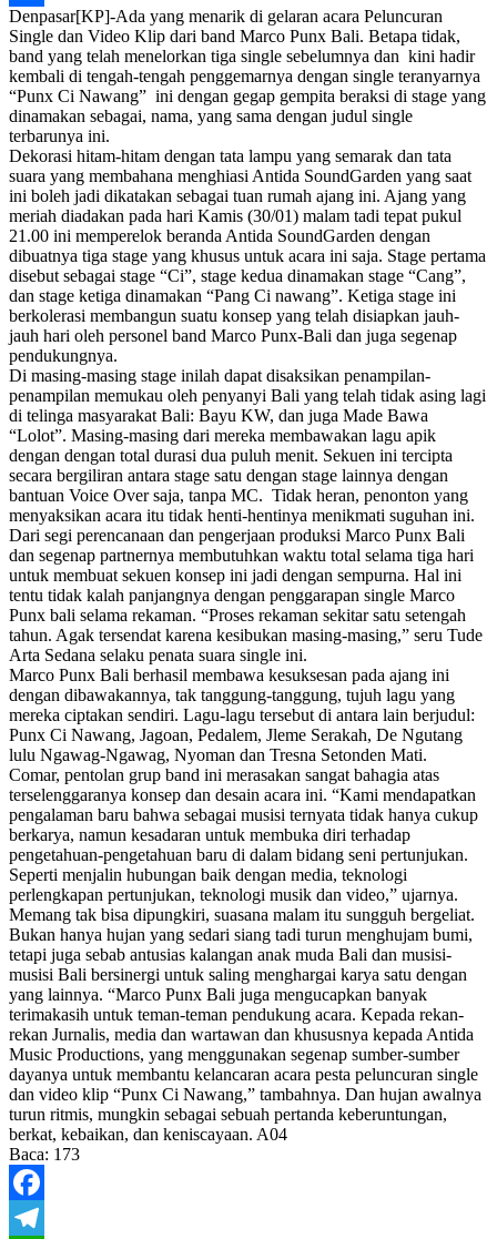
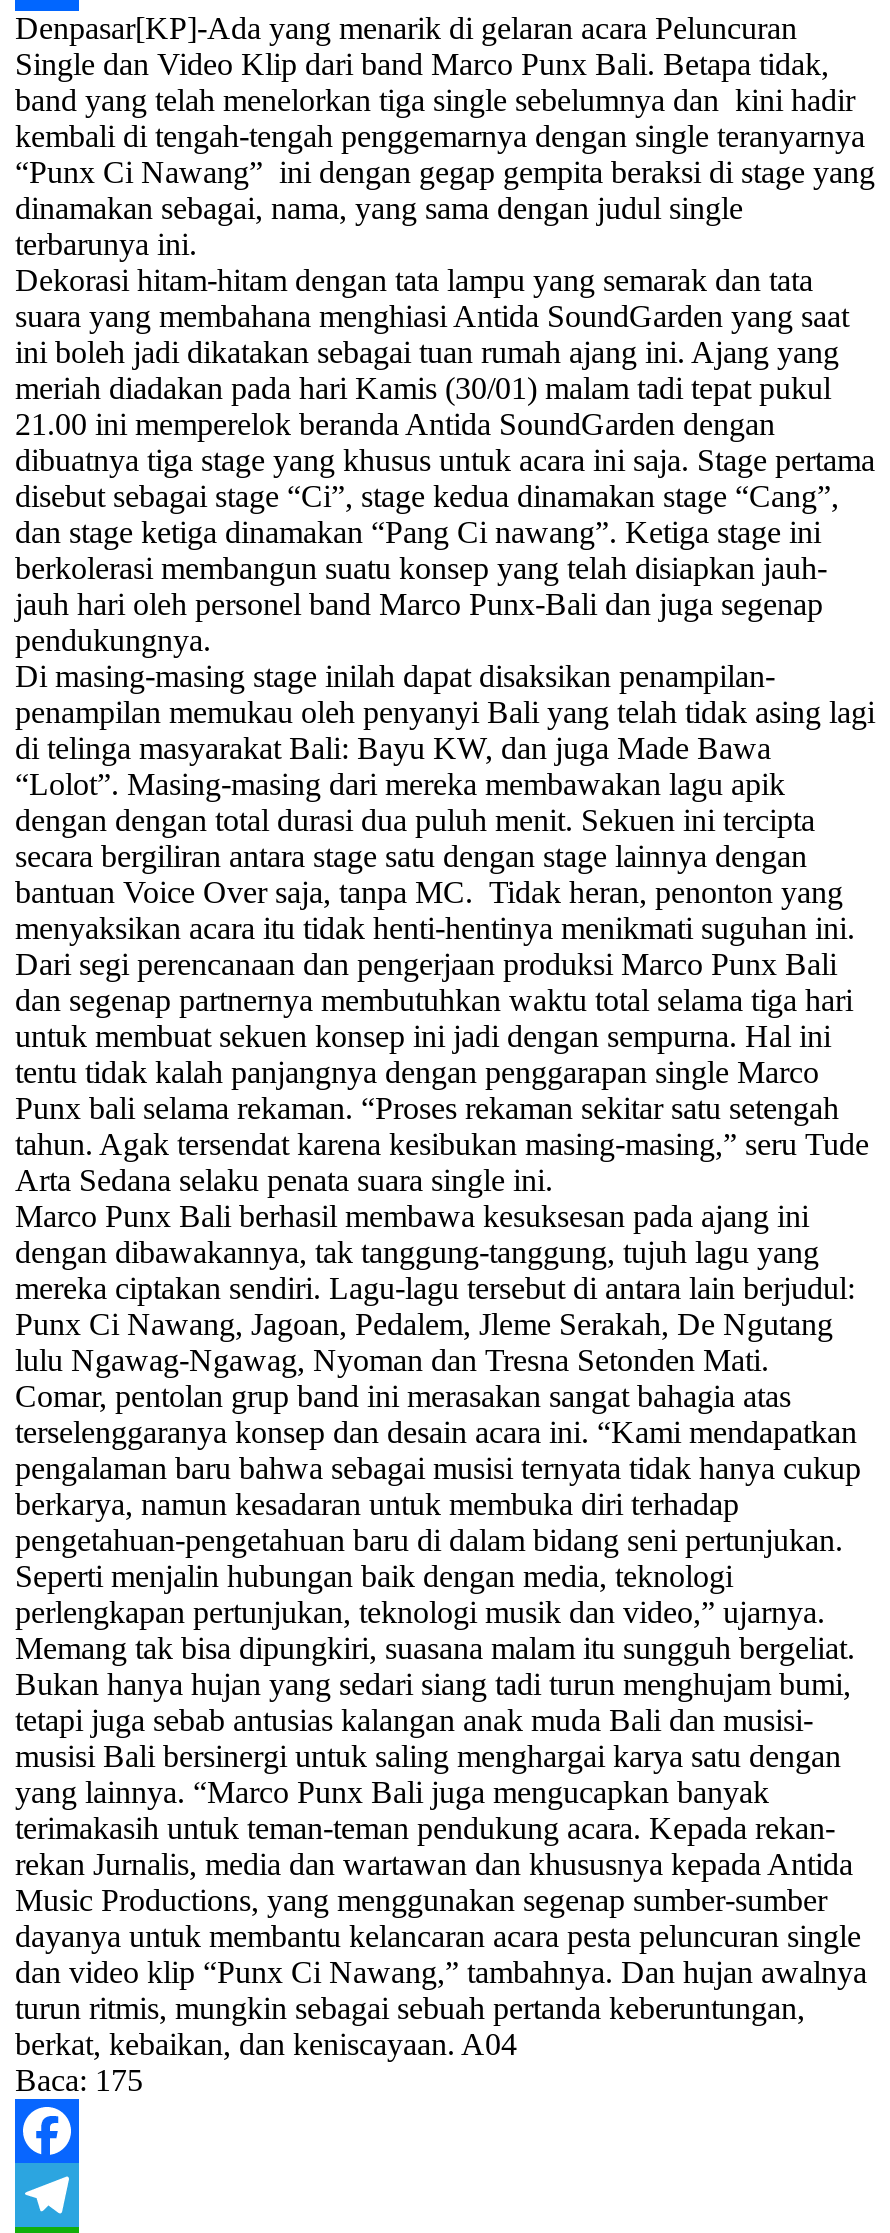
[9,1144,80,1163] Baca: 173 -> [15,2063,143,2097] Baca: 175

